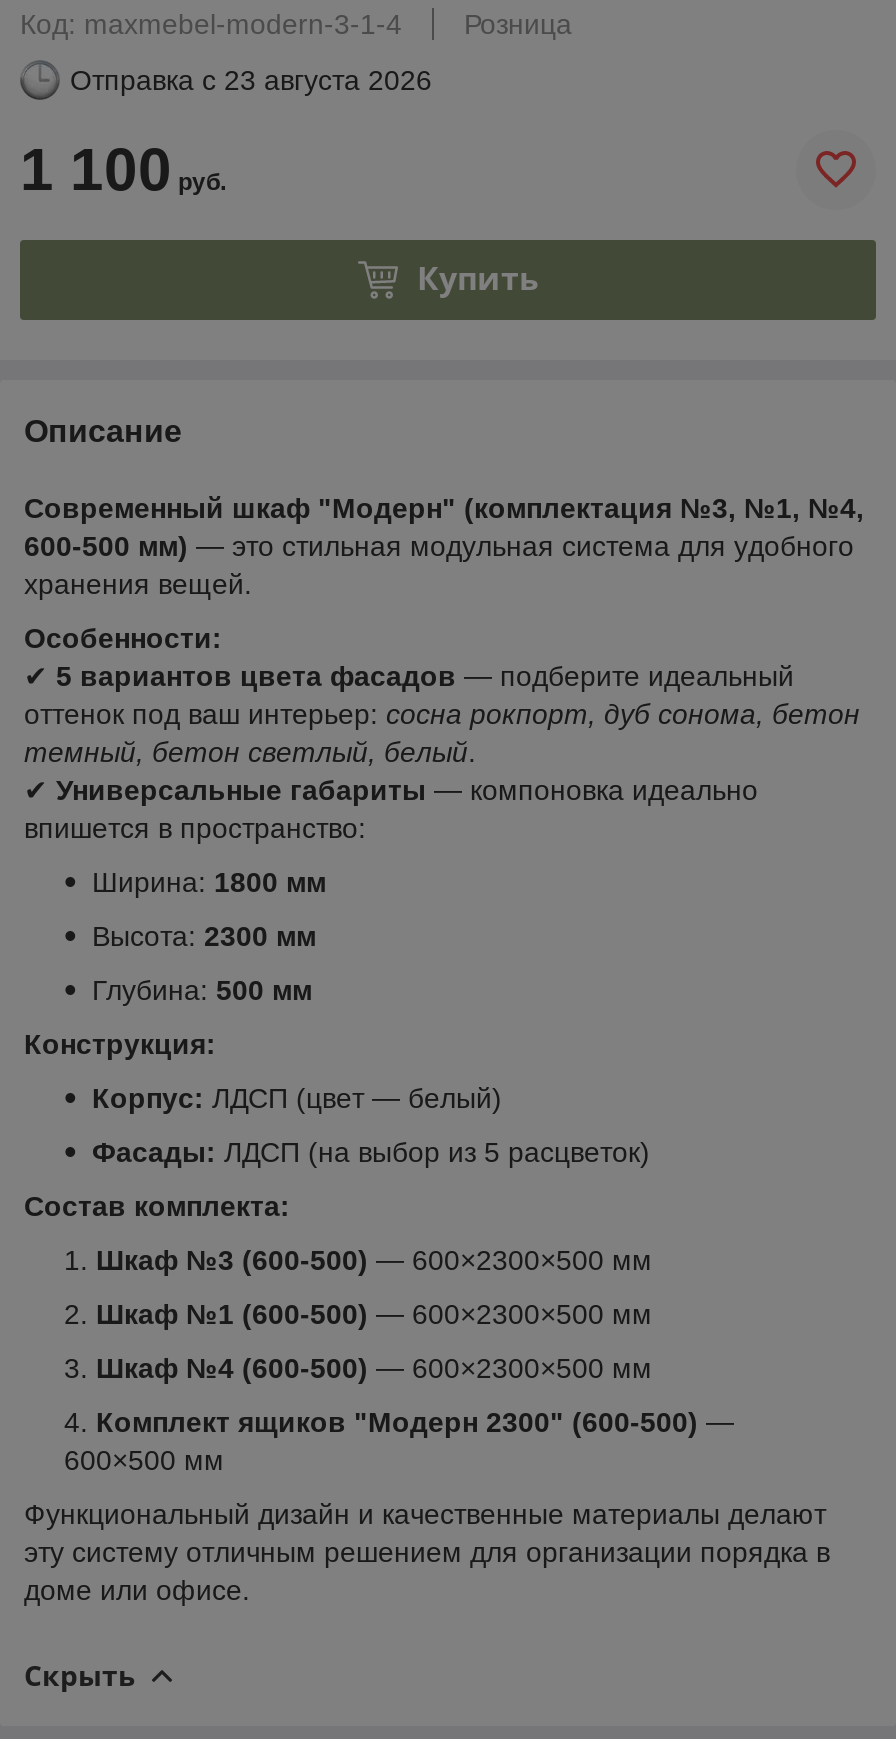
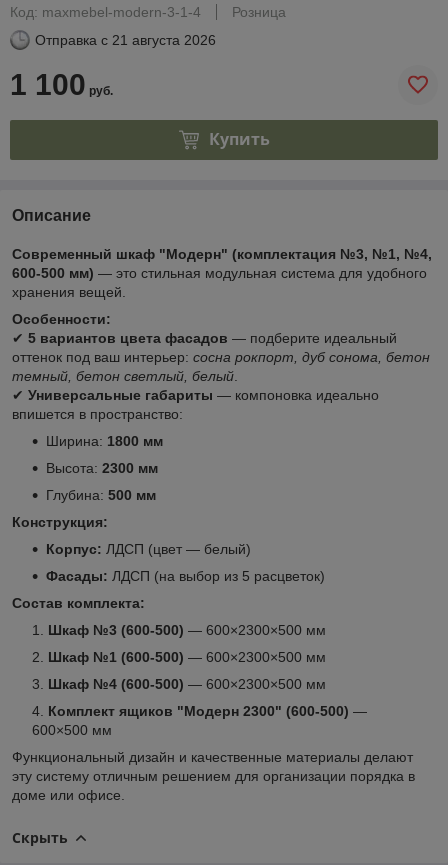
[70,64,432,96] Отправка с 23 августа 2026 -> [35,32,216,48] Отправка с 21 августа 2026

